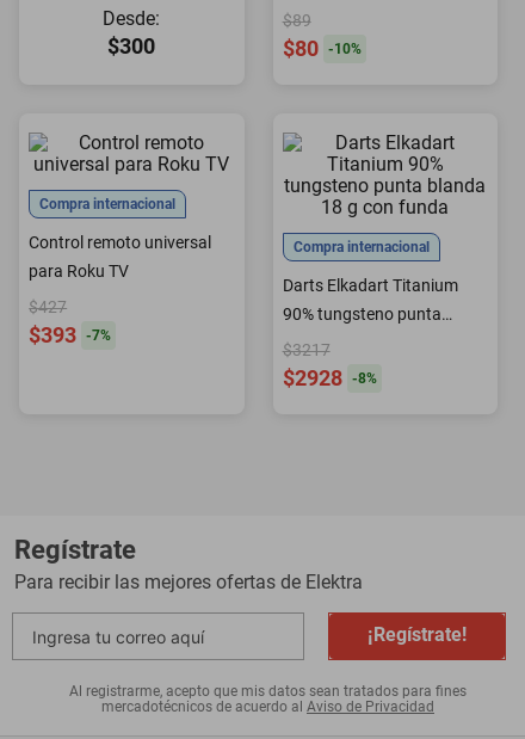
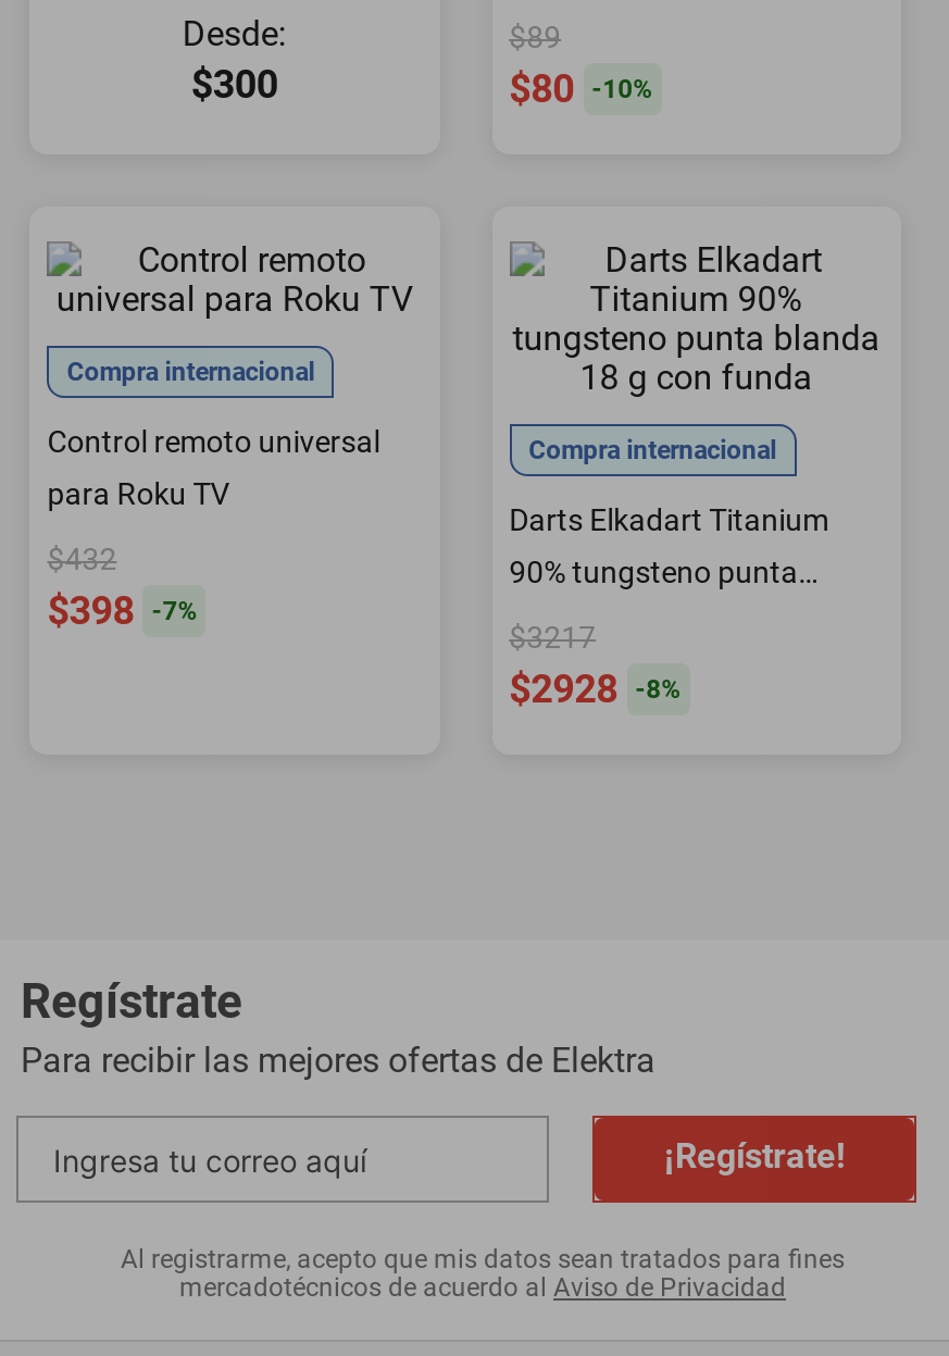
[29,297,67,316] $427 -> [47,542,117,576] $432
[29,322,111,347] $393 - 7% -> [47,587,197,633] $398 - 7%

